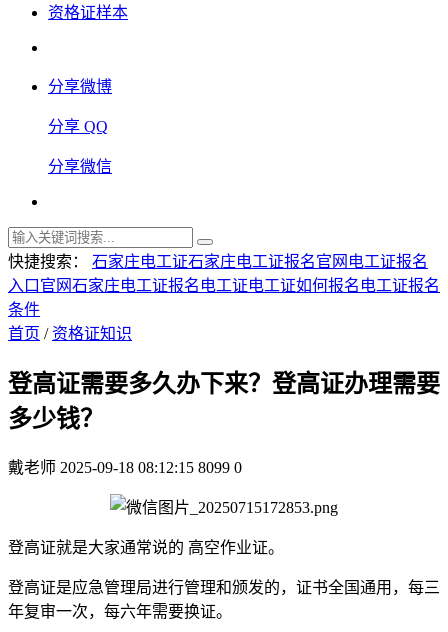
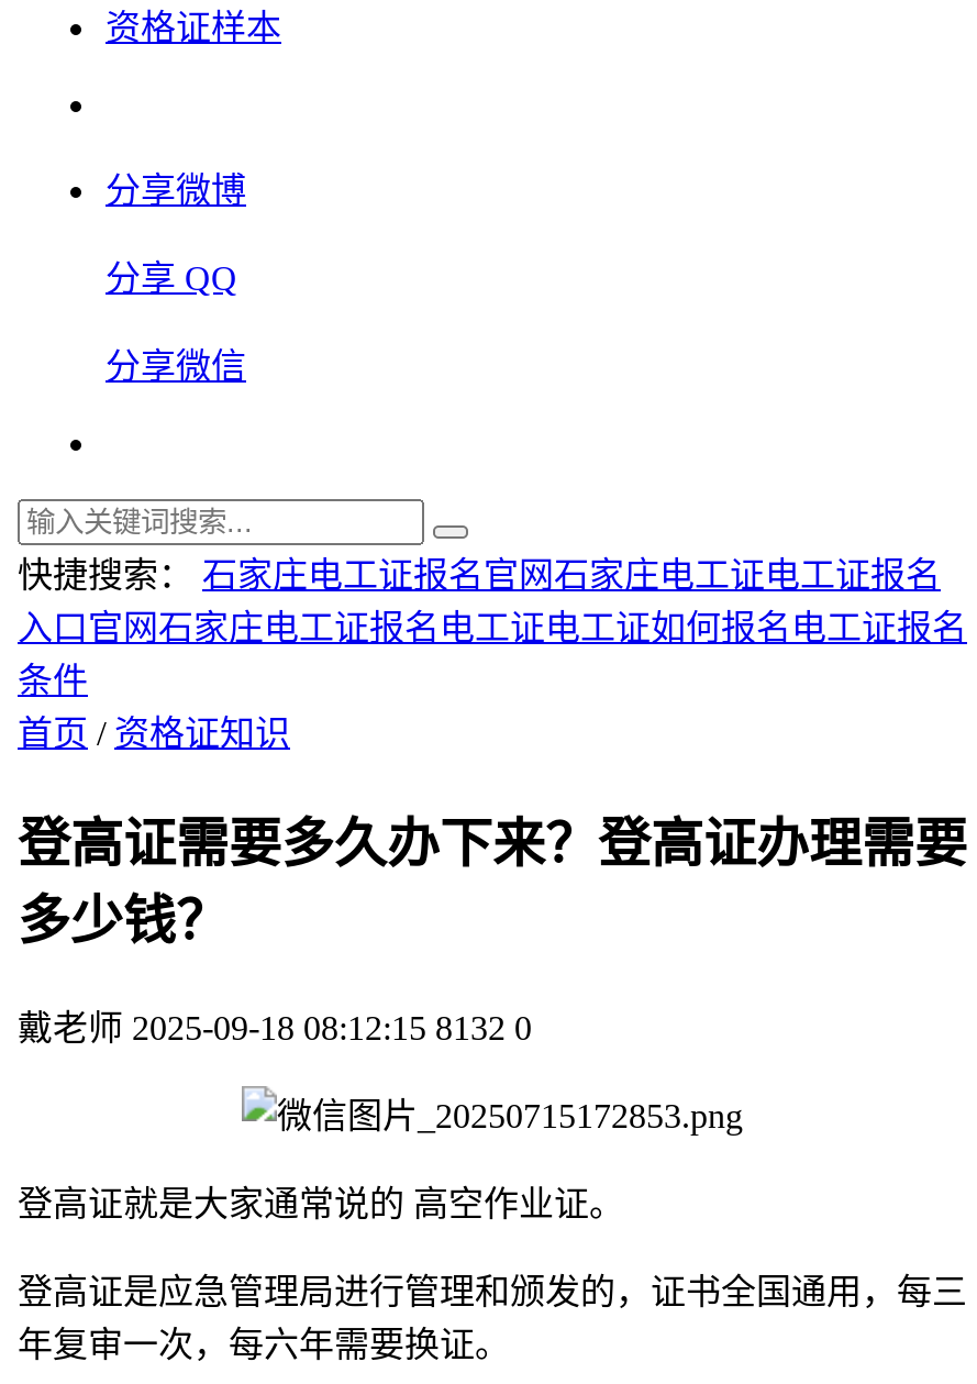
[8,253,428,270] 快捷搜索： 石家庄电工证石家庄电工证报名官网电工证报名 -> [18,556,941,594] 快捷搜索： 石家庄电工证报名官网石家庄电工证电工证报名
[8,459,242,476] 戴老师 2025-09-18 08:12:15 8099 0 -> [18,1009,532,1046] 戴老师 2025-09-18 08:12:15 8132 0

